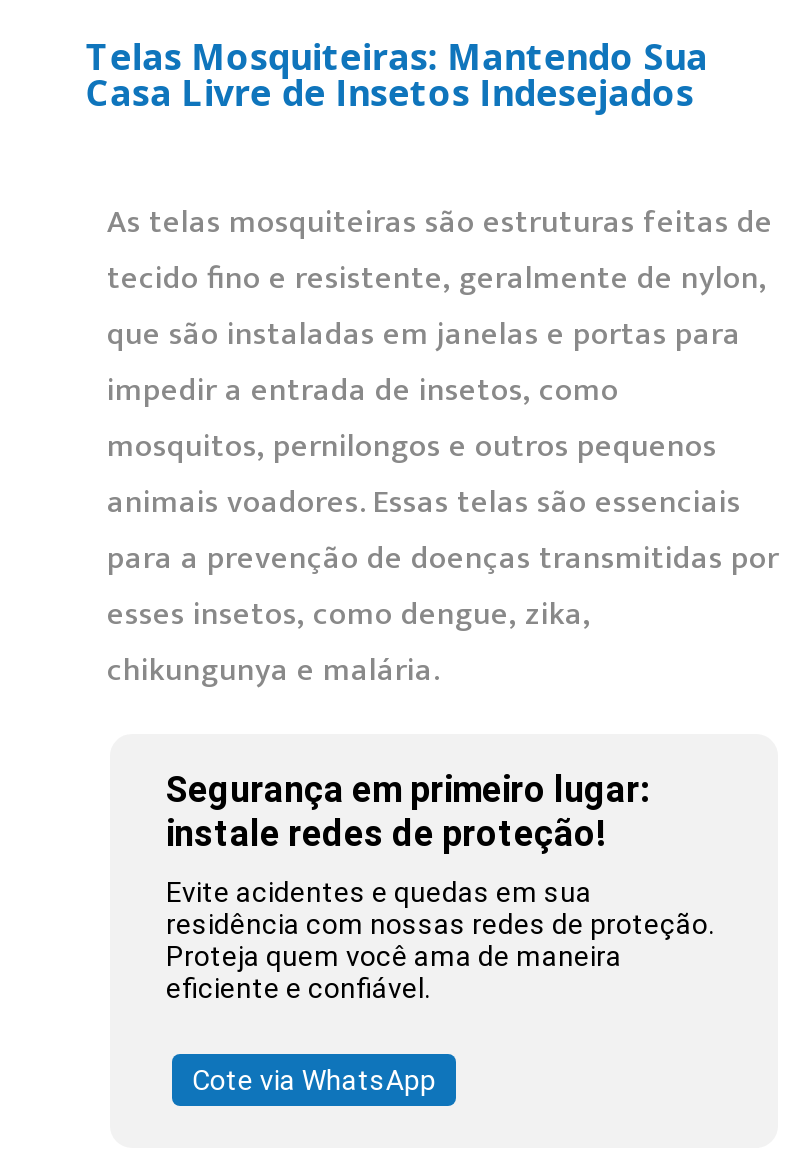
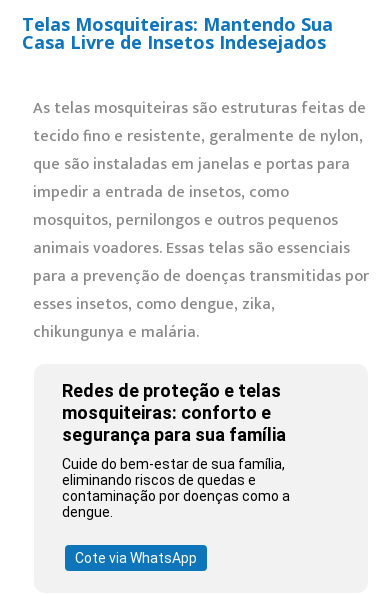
[166,768,650,854] Segurança em primeiro lugar: | instale redes de proteção! -> [62,380,286,445] Redes de proteção e telas | mosquiteiras: conforto e | segurança para sua família
[166,876,714,1004] Evite acidentes e quedas em sua | residência com nossas redes de proteção. | Proteja quem você ama de maneira | eficiente e confiável. -> [62,456,290,520] Cuide do bem-estar de sua família, | eliminando riscos de quedas e | contaminação por doenças como a | dengue.

